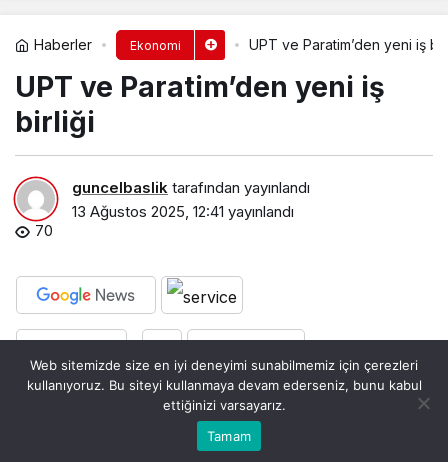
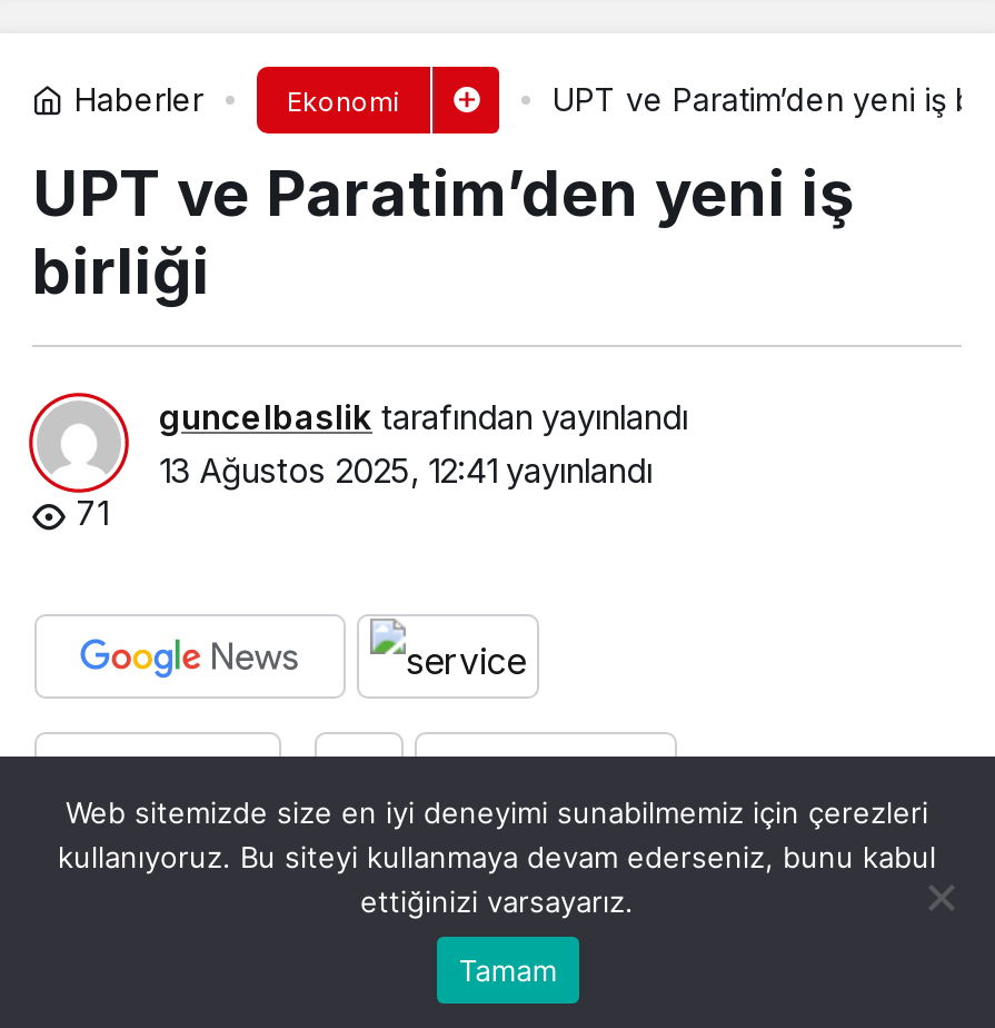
[35,221,53,240] 70 -> [77,492,108,534] 71

